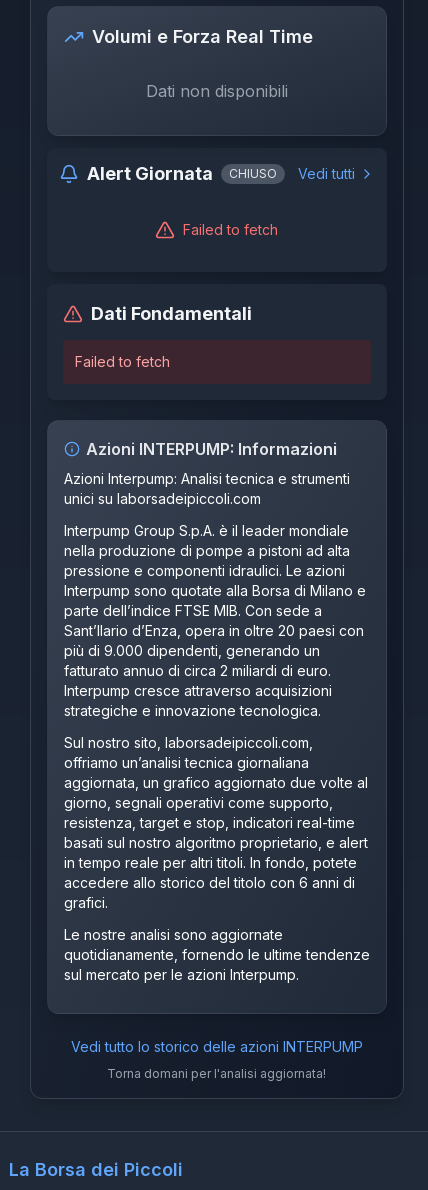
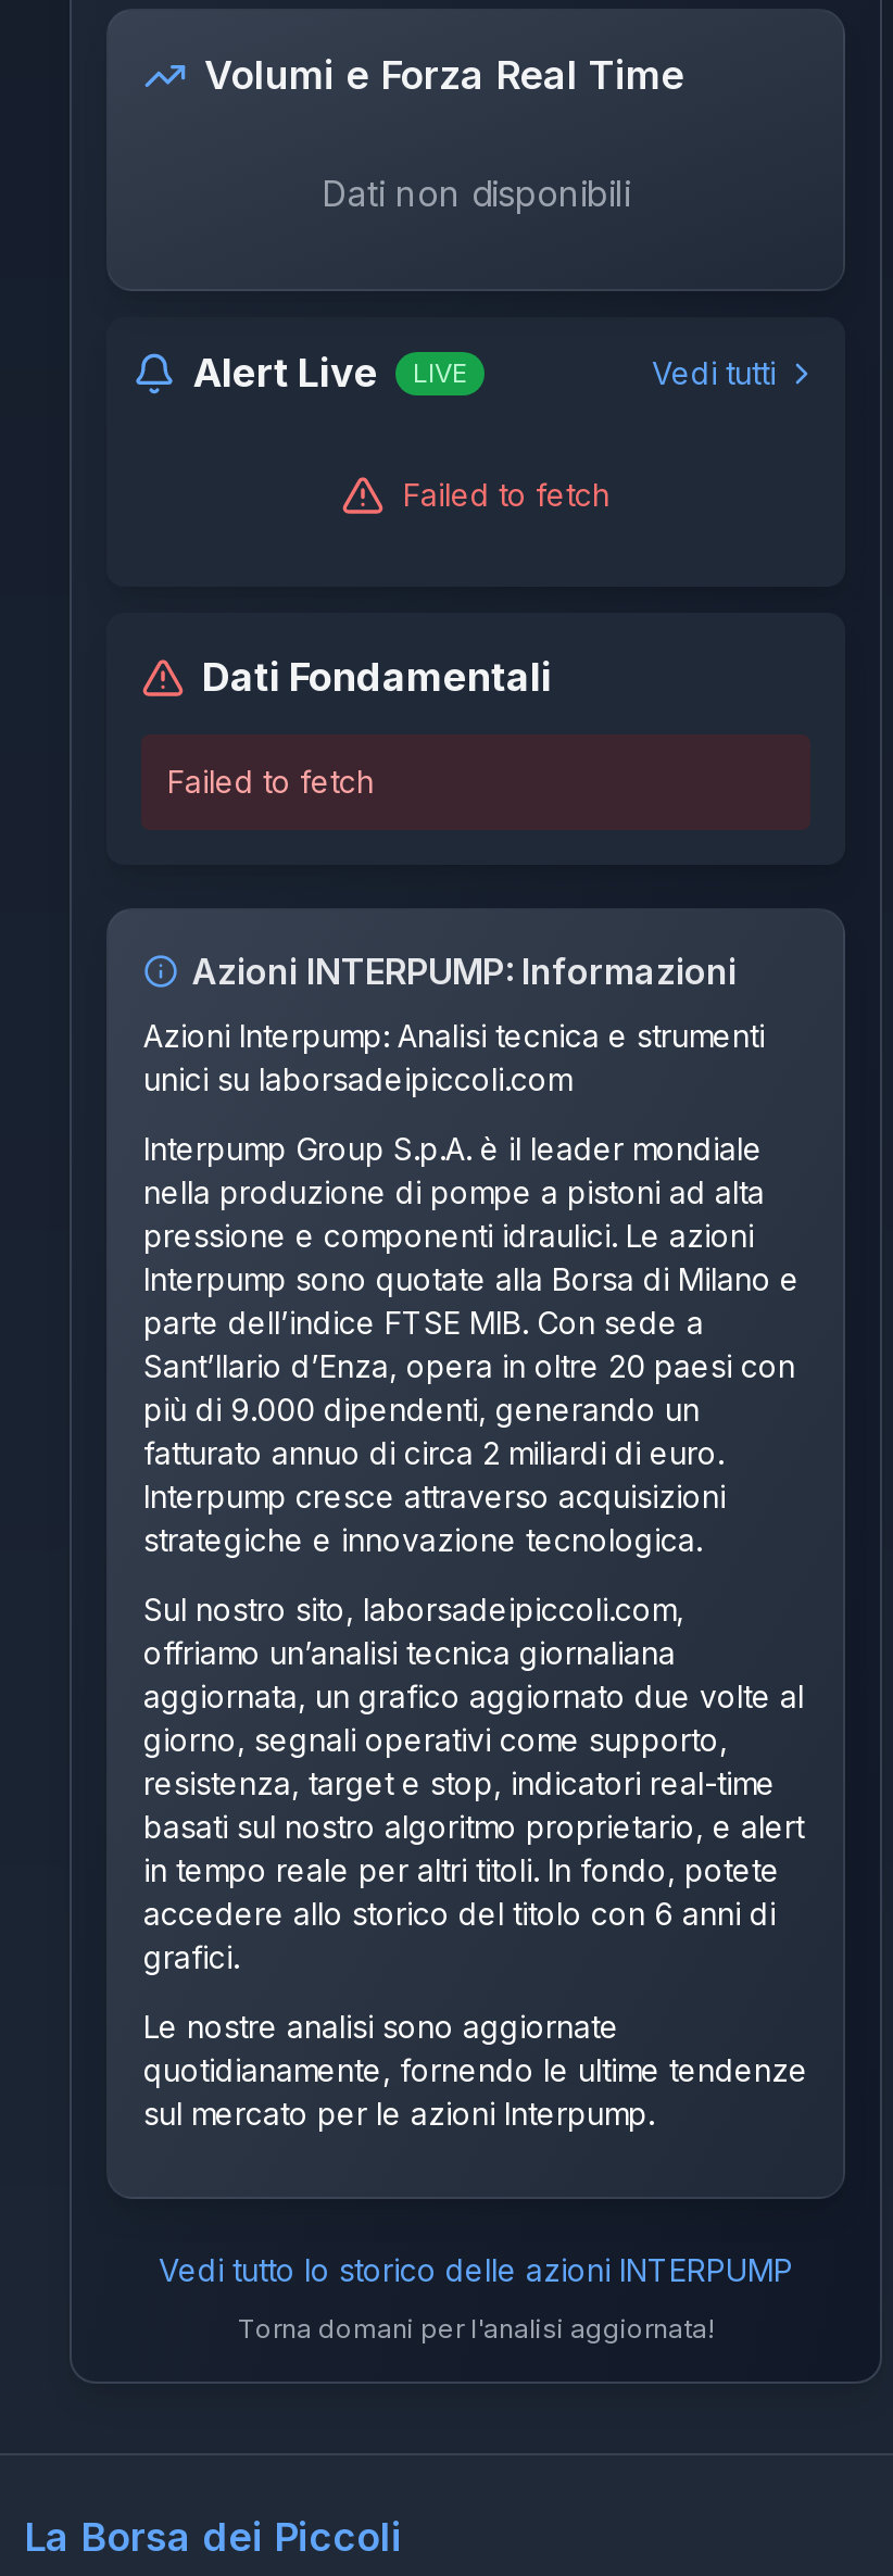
[87,163,277,184] Alert Giornata | CHIUSO -> [193,350,467,396] Alert Live | LIVE

